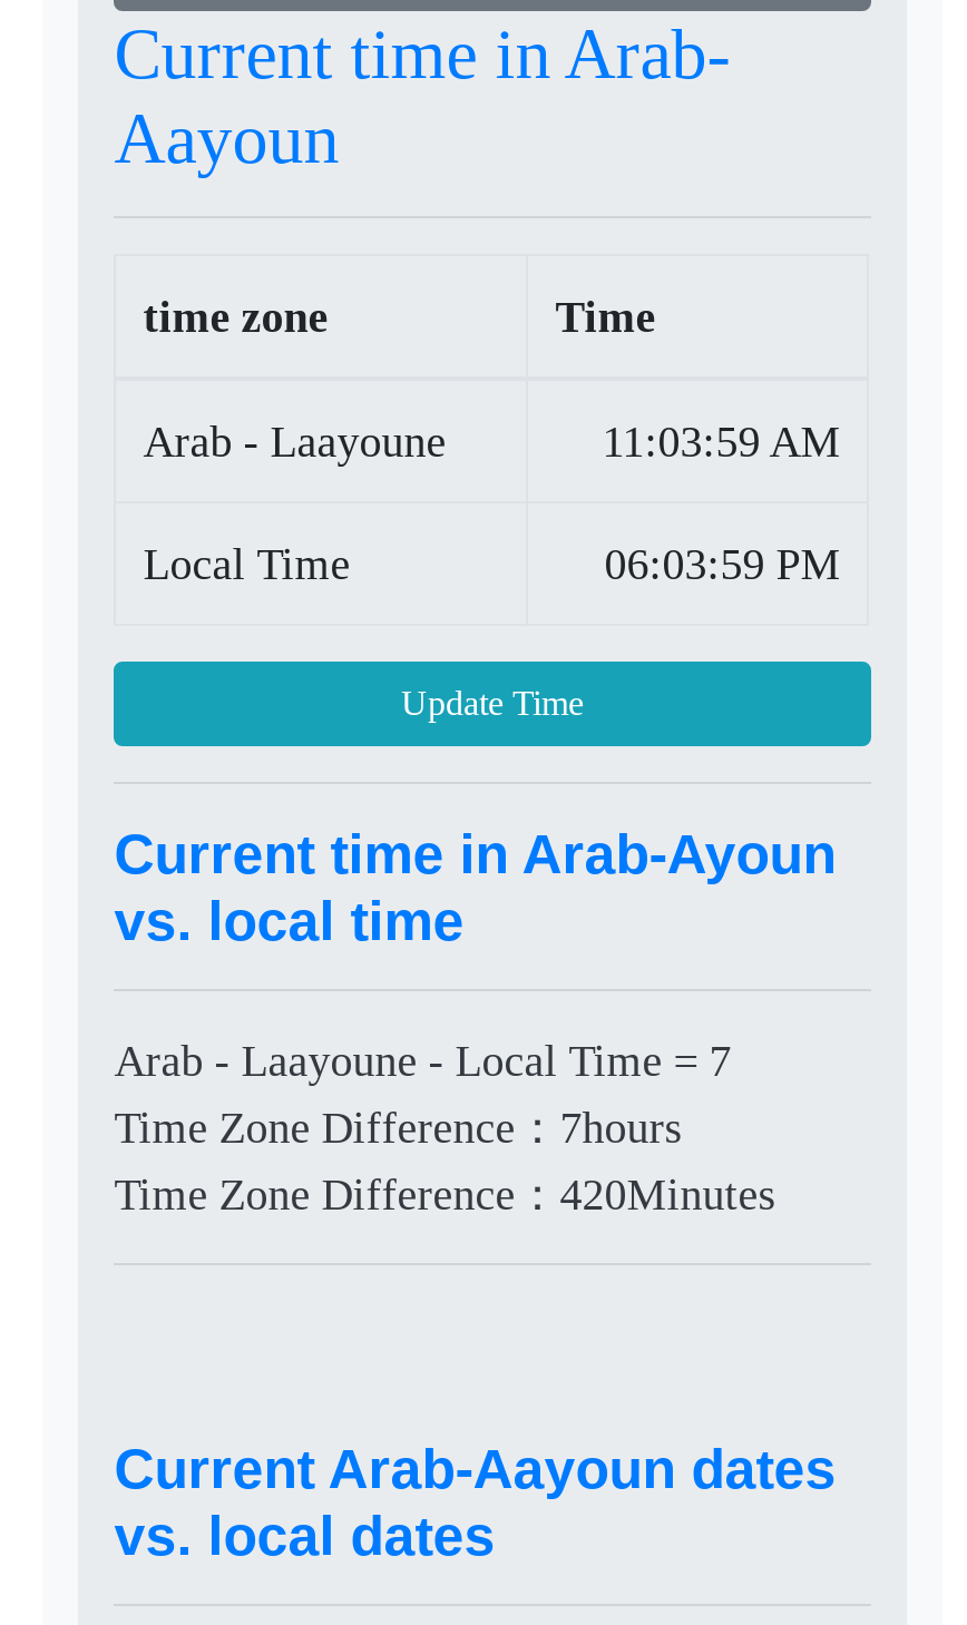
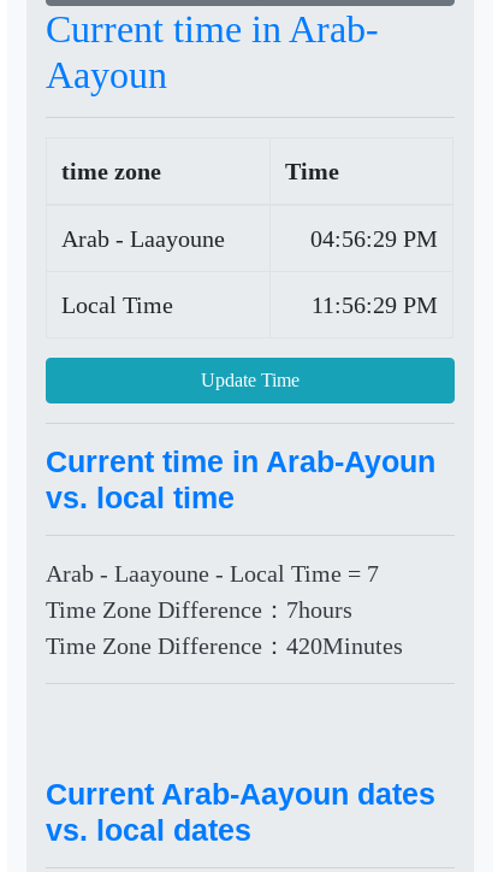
[602,417,841,466] 11:03:59 AM -> [311,225,438,252] 04:56:29 PM
[604,539,841,588] 06:03:59 PM -> [312,291,438,318] 11:56:29 PM

